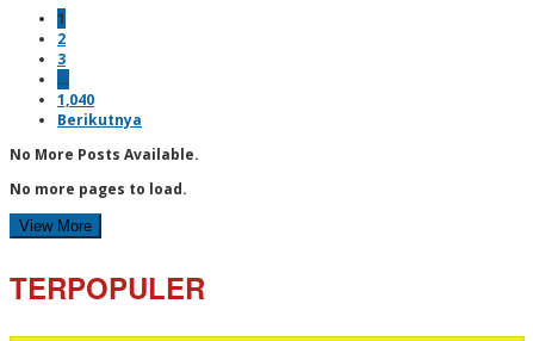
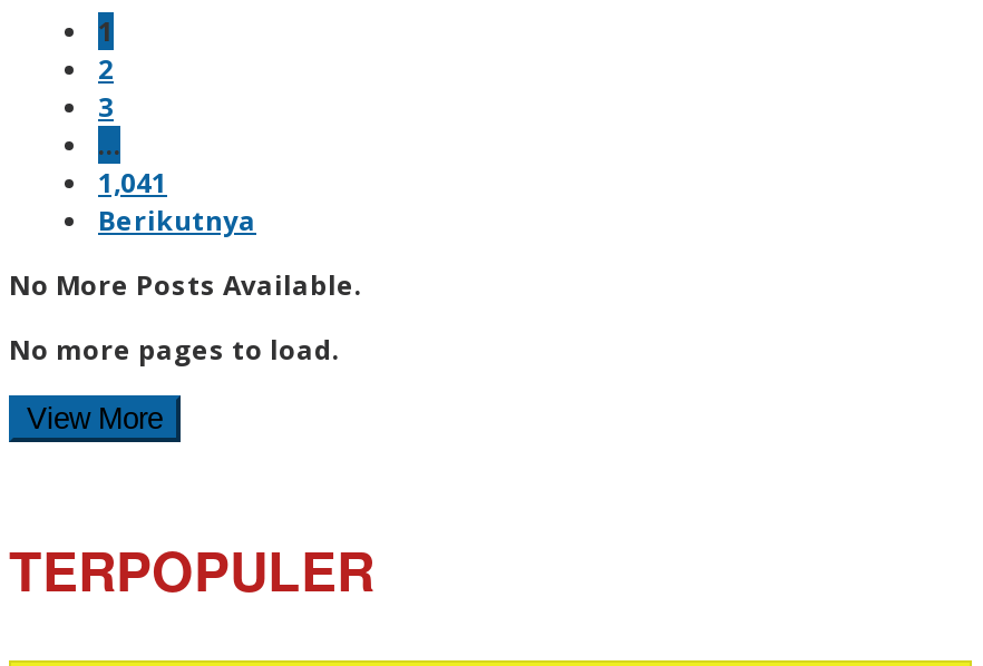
[57,89,94,110] 1,040 -> [98,163,167,201] 1,041

